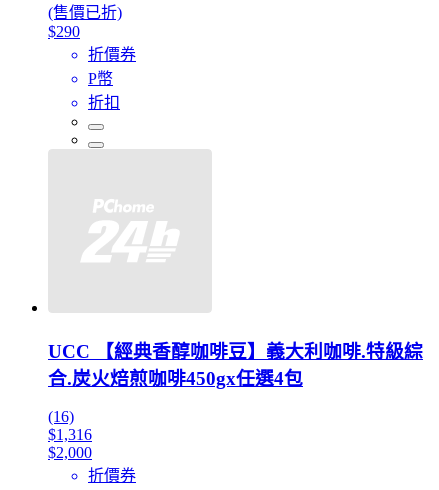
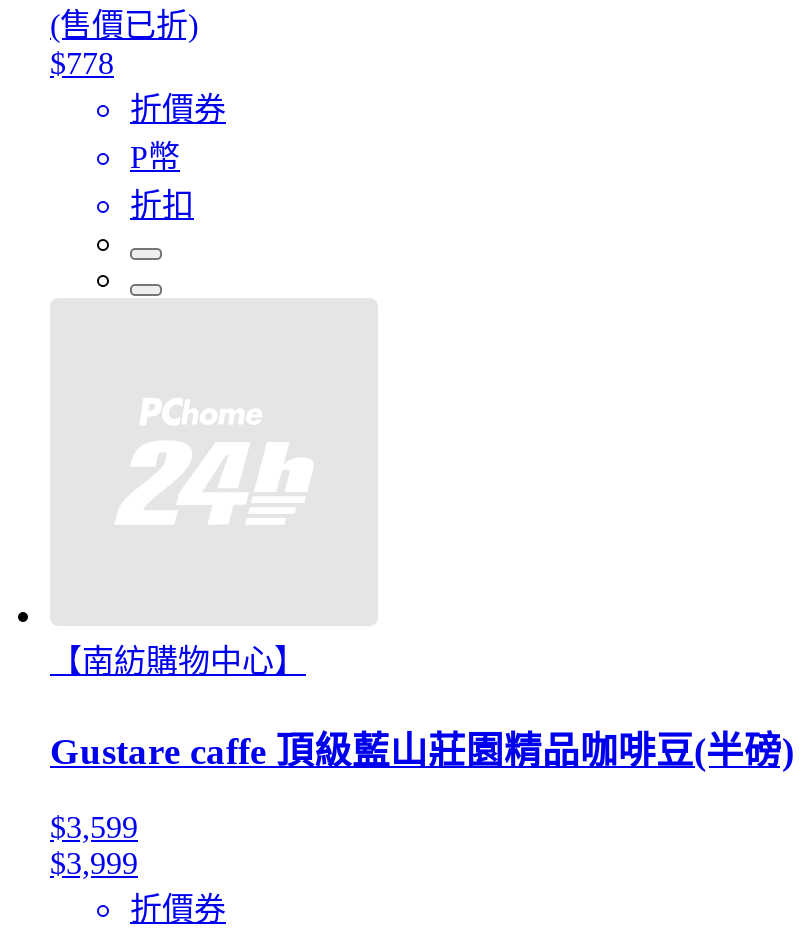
[48,23,80,40] $290 -> [50,46,114,80] $778
[48,341,423,461] UCC 【經典香醇咖啡豆】義大利咖啡.特級綜 | 合.炭火焙煎咖啡450gx任選4包 | (16) | $1,316 | $2,000 -> [50,644,794,881] 【南紡購物中心】 | Gustare caffe 頂級藍山莊園精品咖啡豆(半磅) | $3,599 | $3,999

